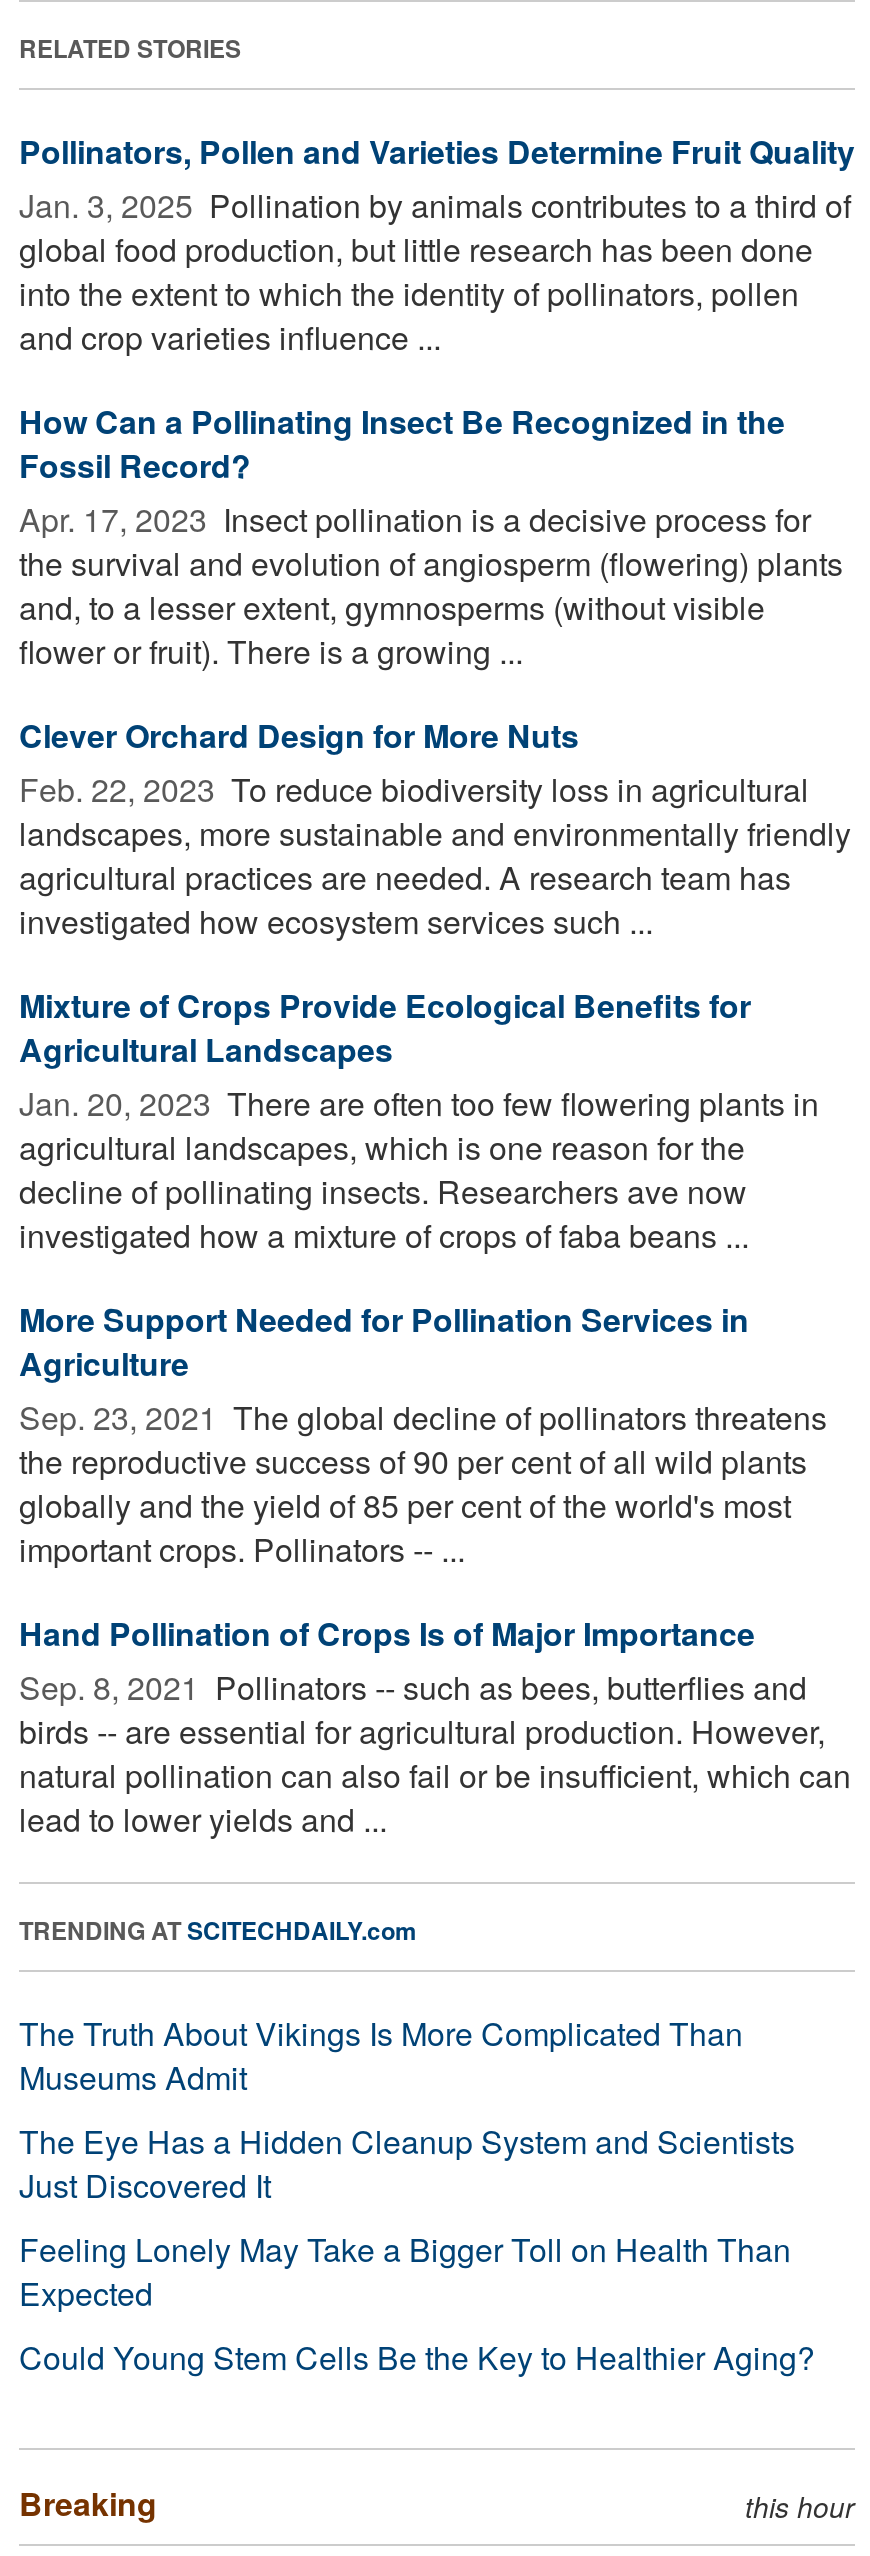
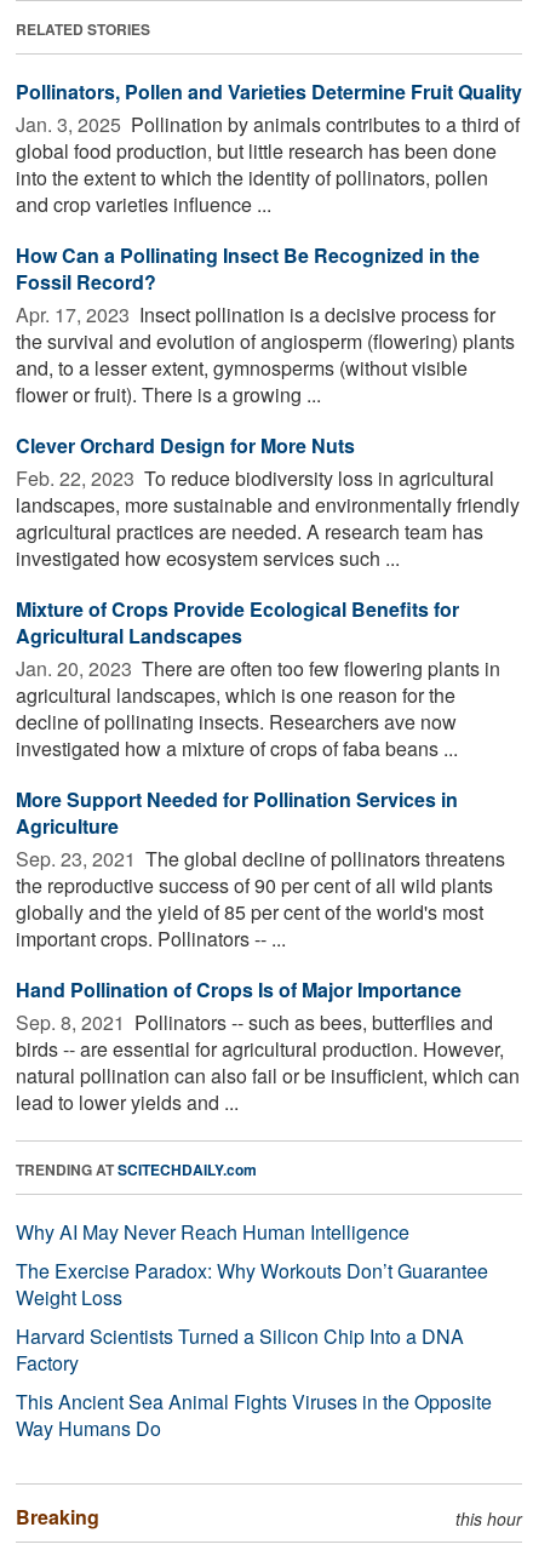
[19,2010,815,2380] The Truth About Vikings Is More Complicated Than | Museums Admit | The Eye Has a Hidden Cleanup System and Scientists | Just Discovered It | Feeling Lonely May Take a Bigger Toll on Health Than | Expected | Could Young Stem Cells Be the Key to Healthier Aging? -> [16,1218,492,1442] Why AI May Never Reach Human Intelligence | The Exercise Paradox: Why Workouts Don’t Guarantee | Weight Loss | Harvard Scientists Turned a Silicon Chip Into a DNA | Factory | This Ancient Sea Animal Fights Viruses in the Opposite | Way Humans Do

